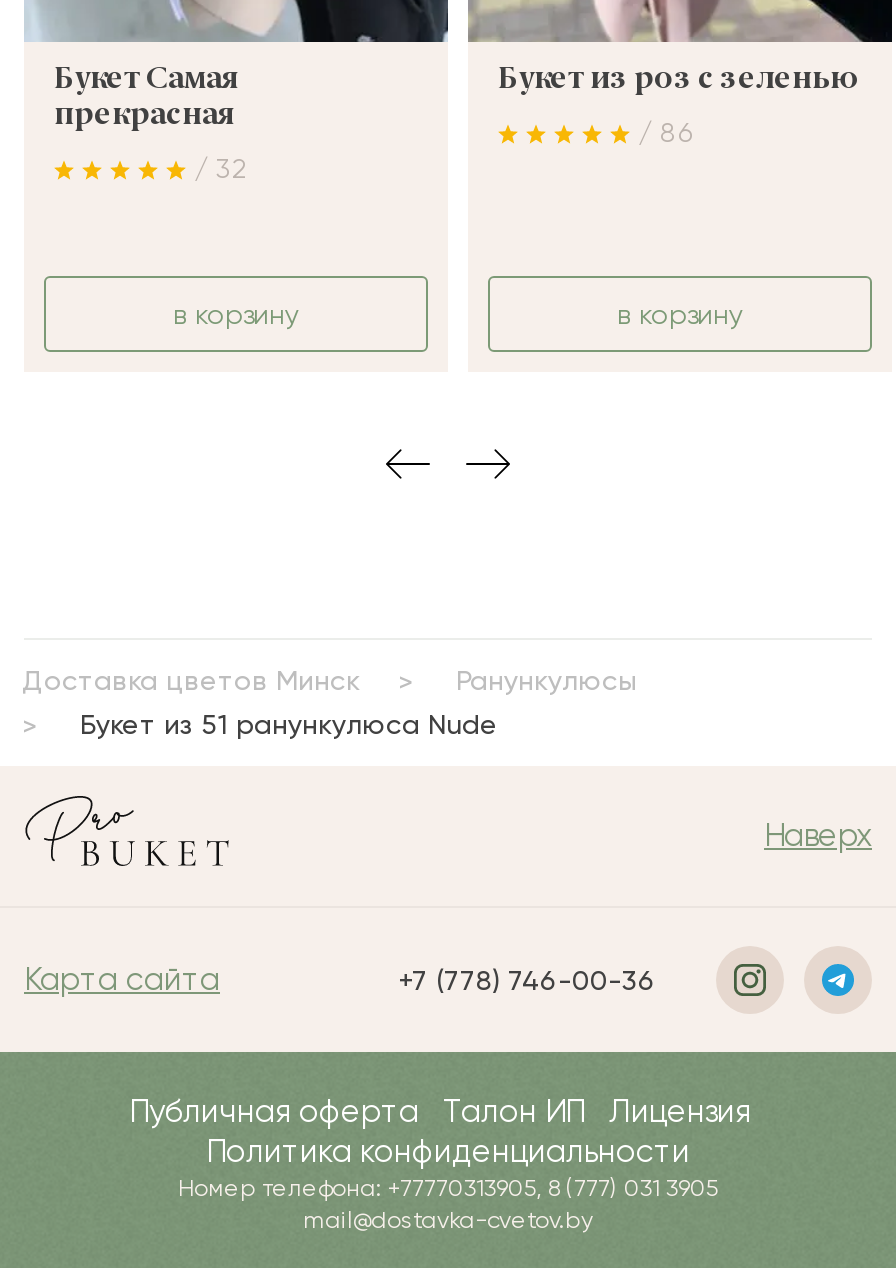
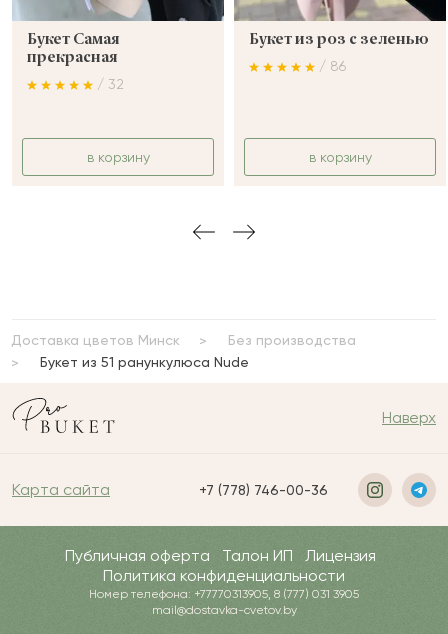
[456,664,636,696] Ранункулюсы -> [228,332,356,348] Без производства

